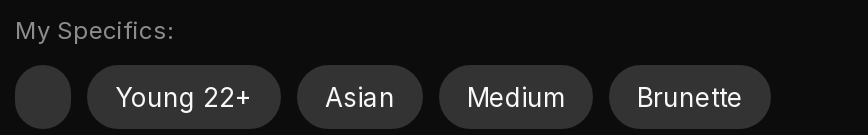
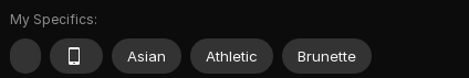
[115,81,253,113] Young 22+ -> none
[467,81,565,113] Medium -> [206,47,258,65] Athletic

